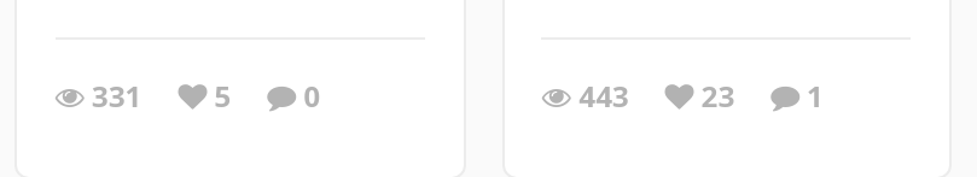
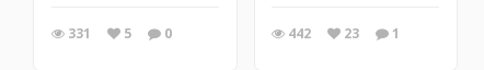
[571,76,824,117] 443 23 1 -> [285,24,400,43] 442 23 1

